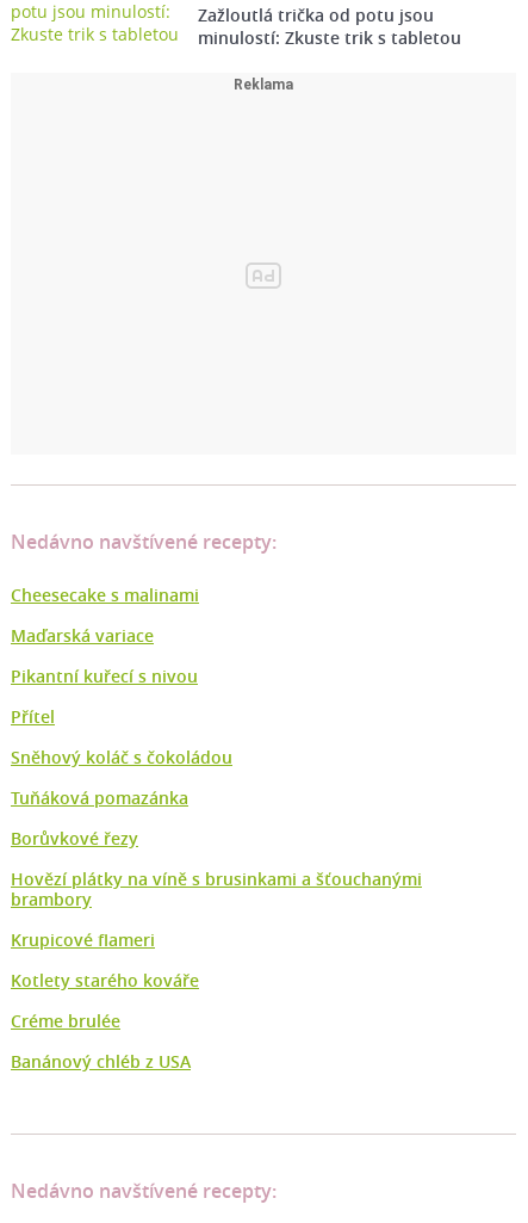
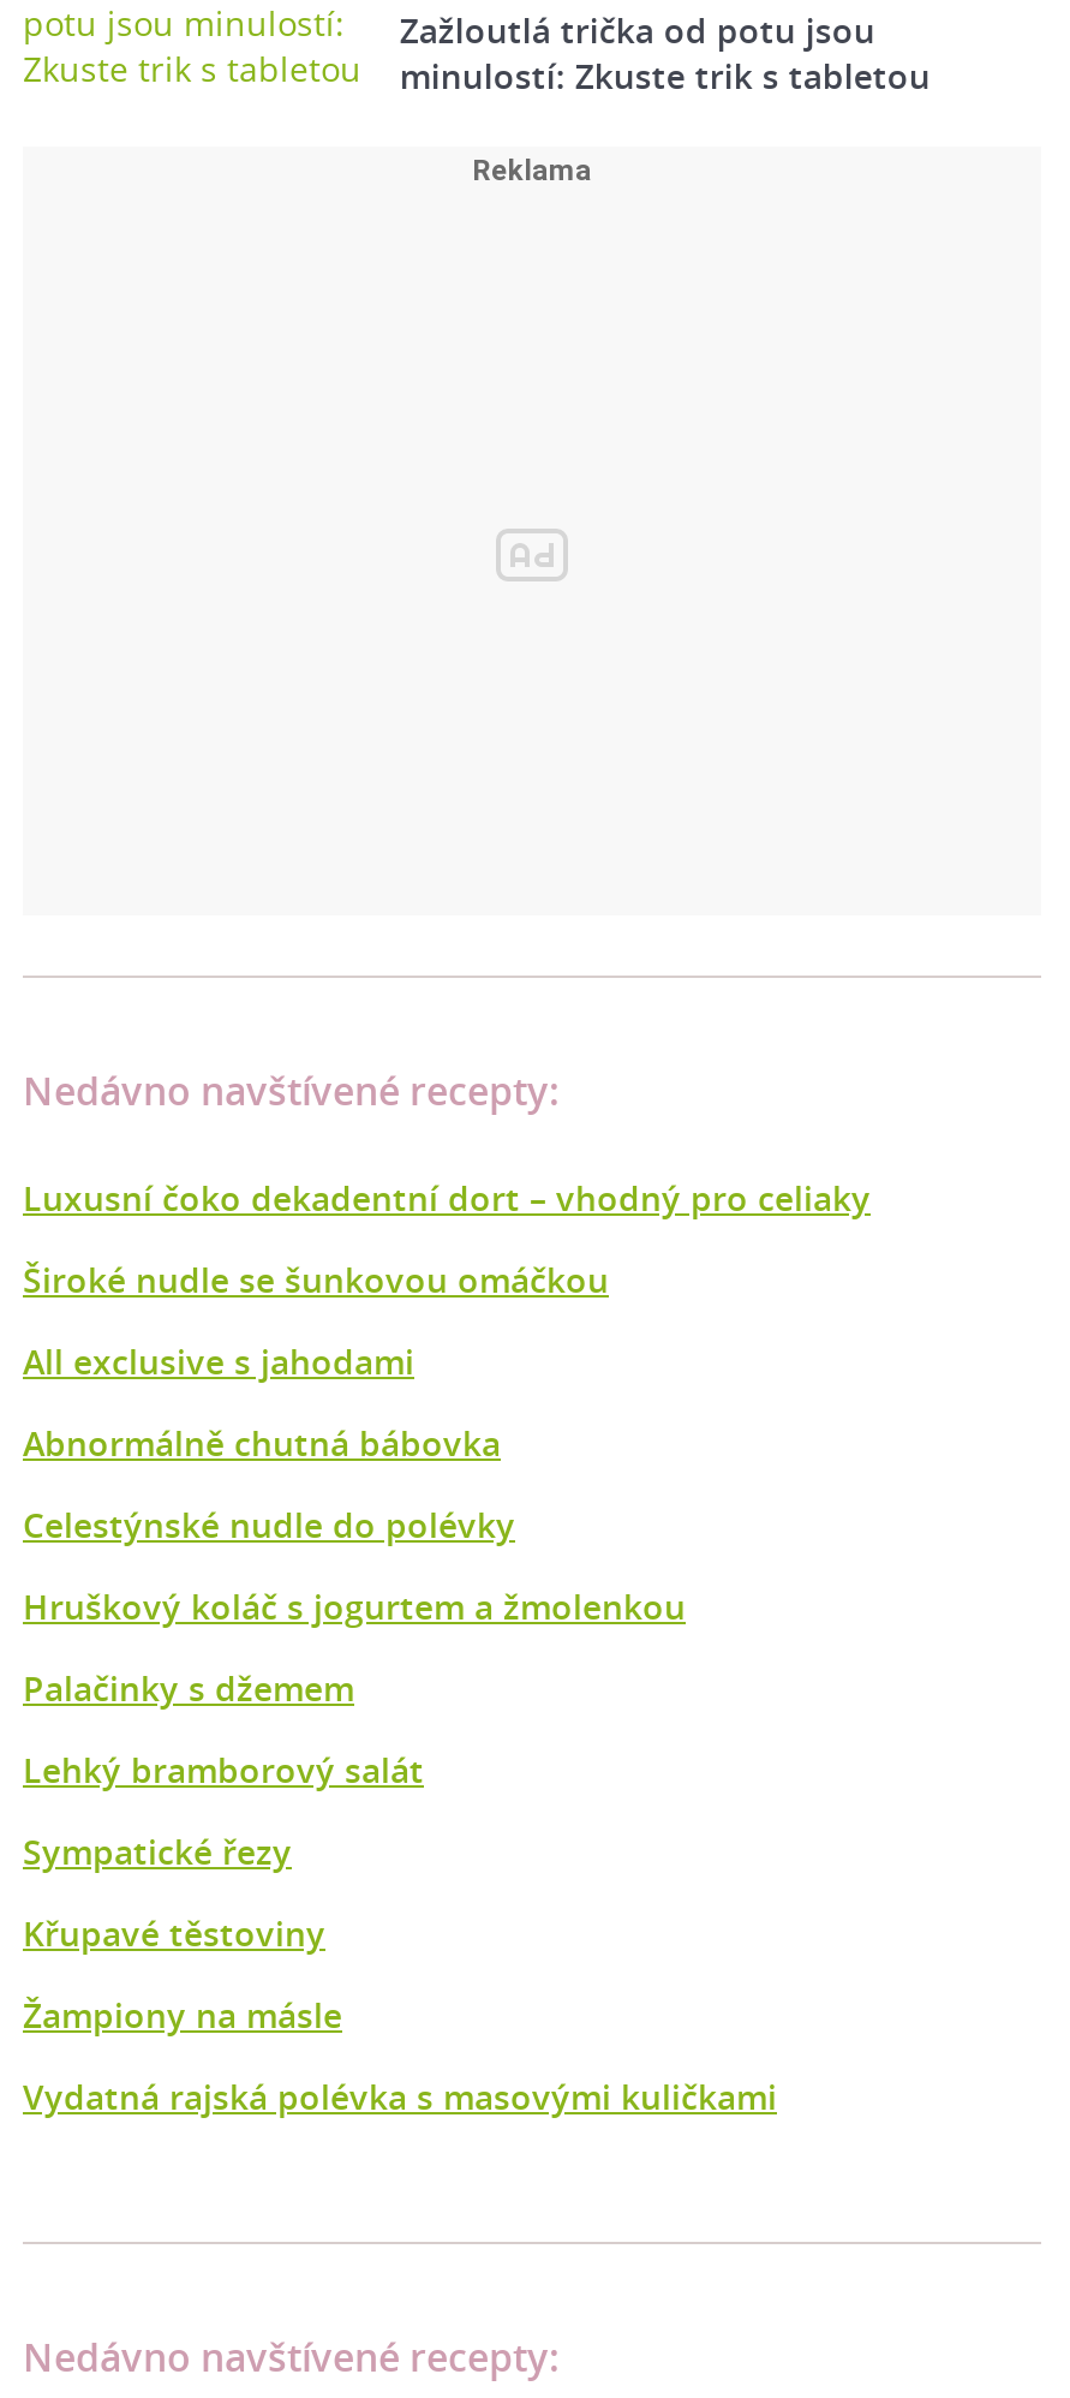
[11,583,199,606] Cheesecake s malinami -> [23,1174,871,1220] Luxusní čoko dekadentní dort – vhodný pro celiaky
[11,624,154,646] Maďarská variace -> [23,1256,609,1302] Široké nudle se šunkovou omáčkou
[11,664,198,687] Pikantní kuřecí s nivou -> [23,1338,414,1384] All exclusive s jahodami
[11,705,55,728] Přítel -> [23,1420,501,1465] Abnormálně chutná bábovka
[11,745,232,768] Sněhový koláč s čokoládou -> [23,1501,515,1547] Celestýnské nudle do polévky
[11,786,188,809] Tuňáková pomazánka -> [23,1583,686,1629] Hruškový koláč s jogurtem a žmolenkou
[11,827,138,849] Borůvkové řezy -> [23,1665,354,1710] Palačinky s džemem
[11,867,422,910] Hovězí plátky na víně s brusinkami a šťouchanými | brambory -> [23,1746,424,1792] Lehký bramborový salát
[11,928,155,951] Krupicové flameri -> [23,1828,292,1874] Sympatické řezy
[11,969,199,991] Kotlety starého kováře -> [23,1910,325,1955] Křupavé těstoviny
[11,1009,120,1032] Créme brulée -> [23,1991,342,2037] Žampiony na másle
[11,1050,191,1072] Banánový chléb z USA -> [23,2073,777,2119] Vydatná rajská polévka s masovými kuličkami

